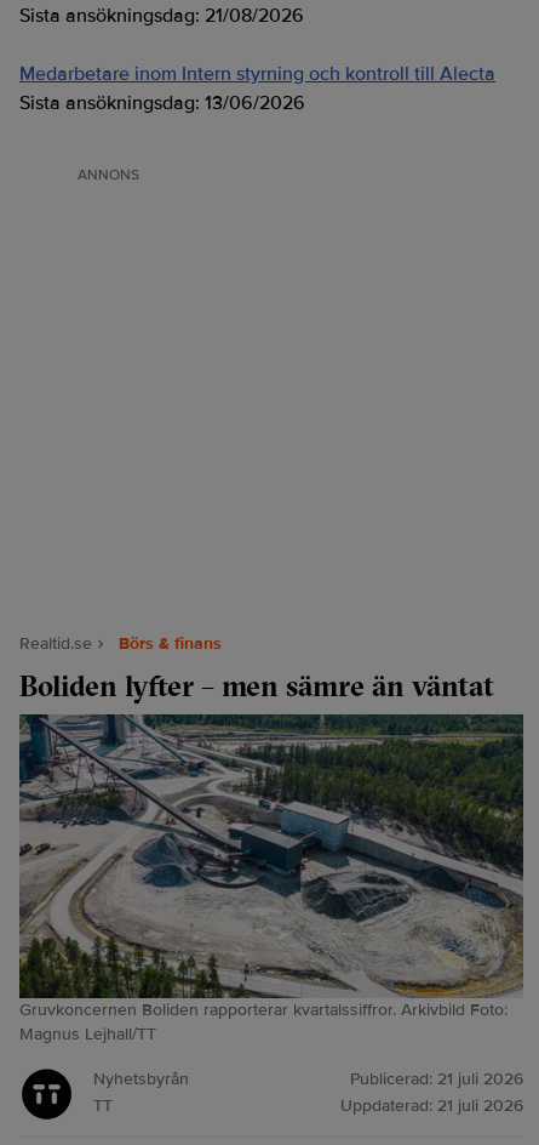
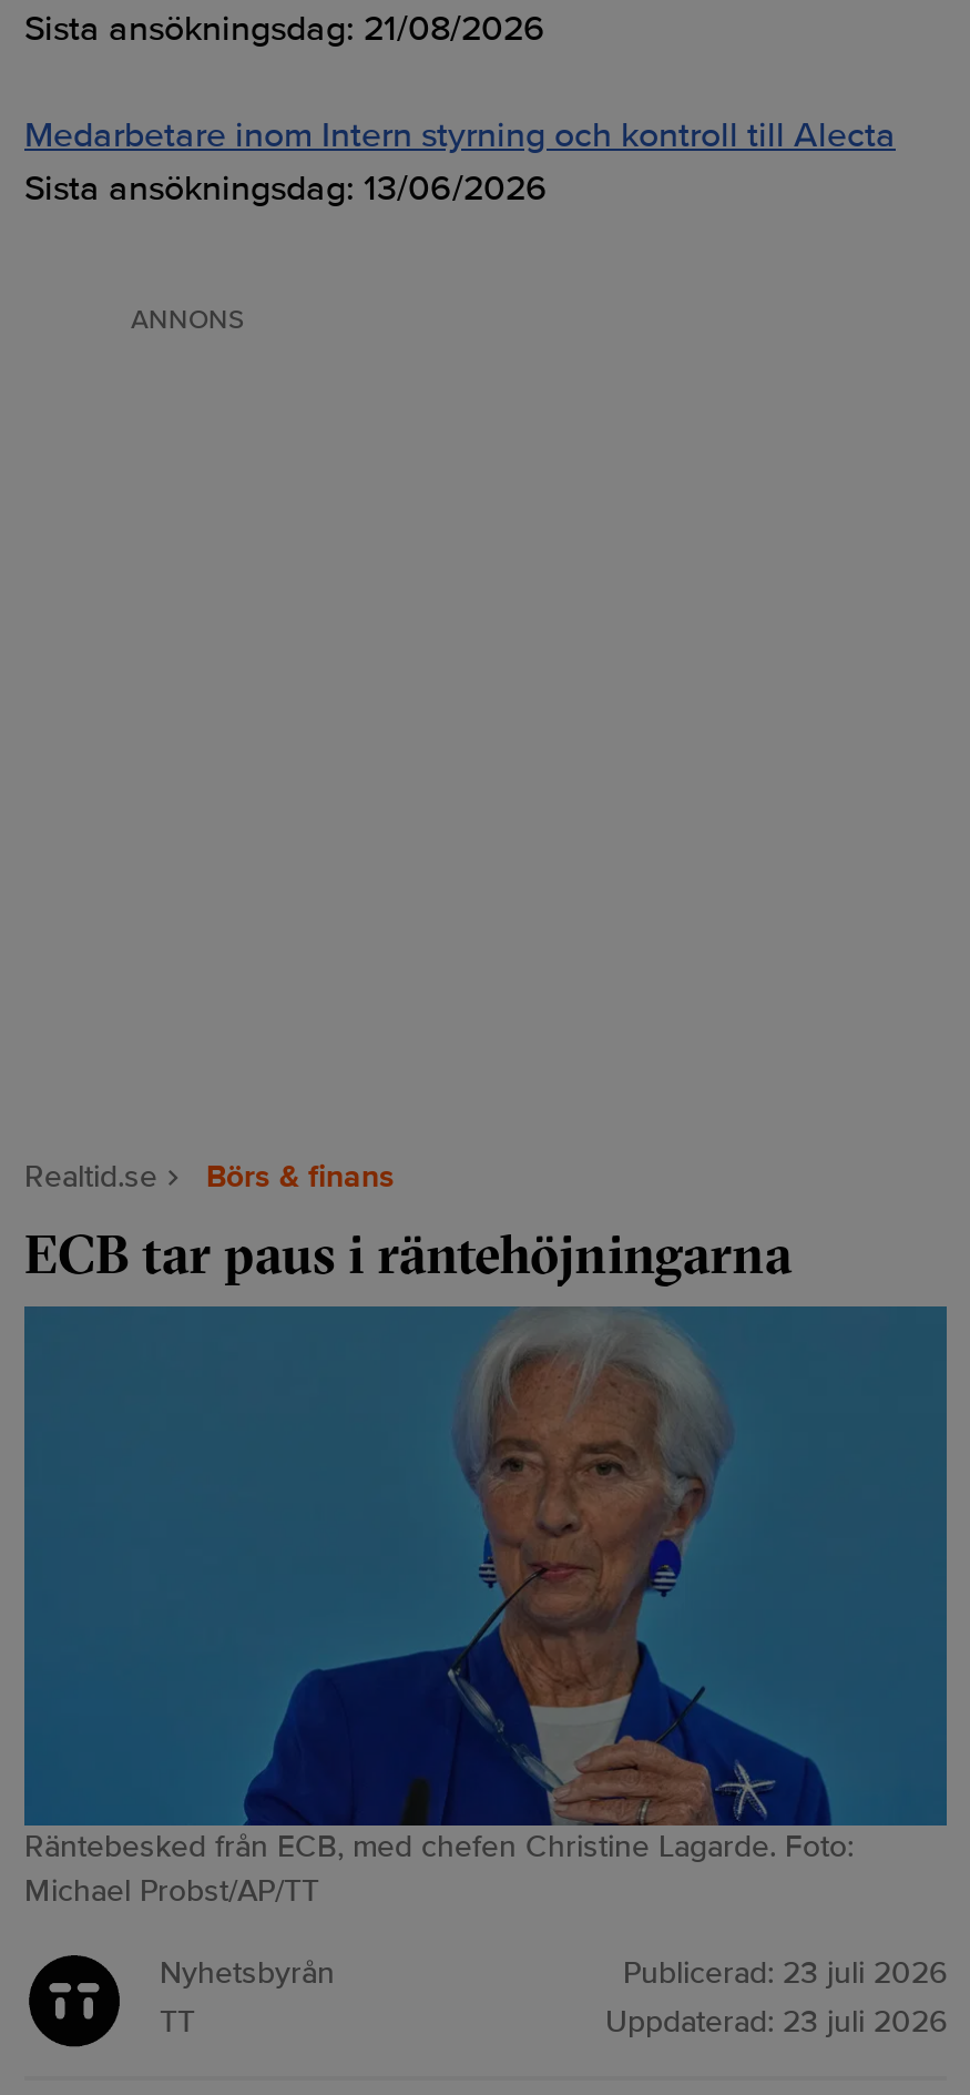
[19,667,494,703] Boliden lyfter – men sämre än väntat -> [24,1220,792,1287] ECB tar paus i räntehöjningarna
[18,713,524,1044] [image] | Gruvkoncernen Boliden rapporterar kvartalssiffror. Arkivbild Foto: | Magnus Lejhall/TT -> [22,1304,949,1910] [image] | Räntebesked från ECB, med chefen Christine Lagarde. Foto: | Michael Probst/AP/TT
[340,1069,523,1116] Publicerad: 21 juli 2026 | Uppdaterad: 21 juli 2026 -> [605,1954,947,2041] Publicerad: 23 juli 2026 | Uppdaterad: 23 juli 2026

